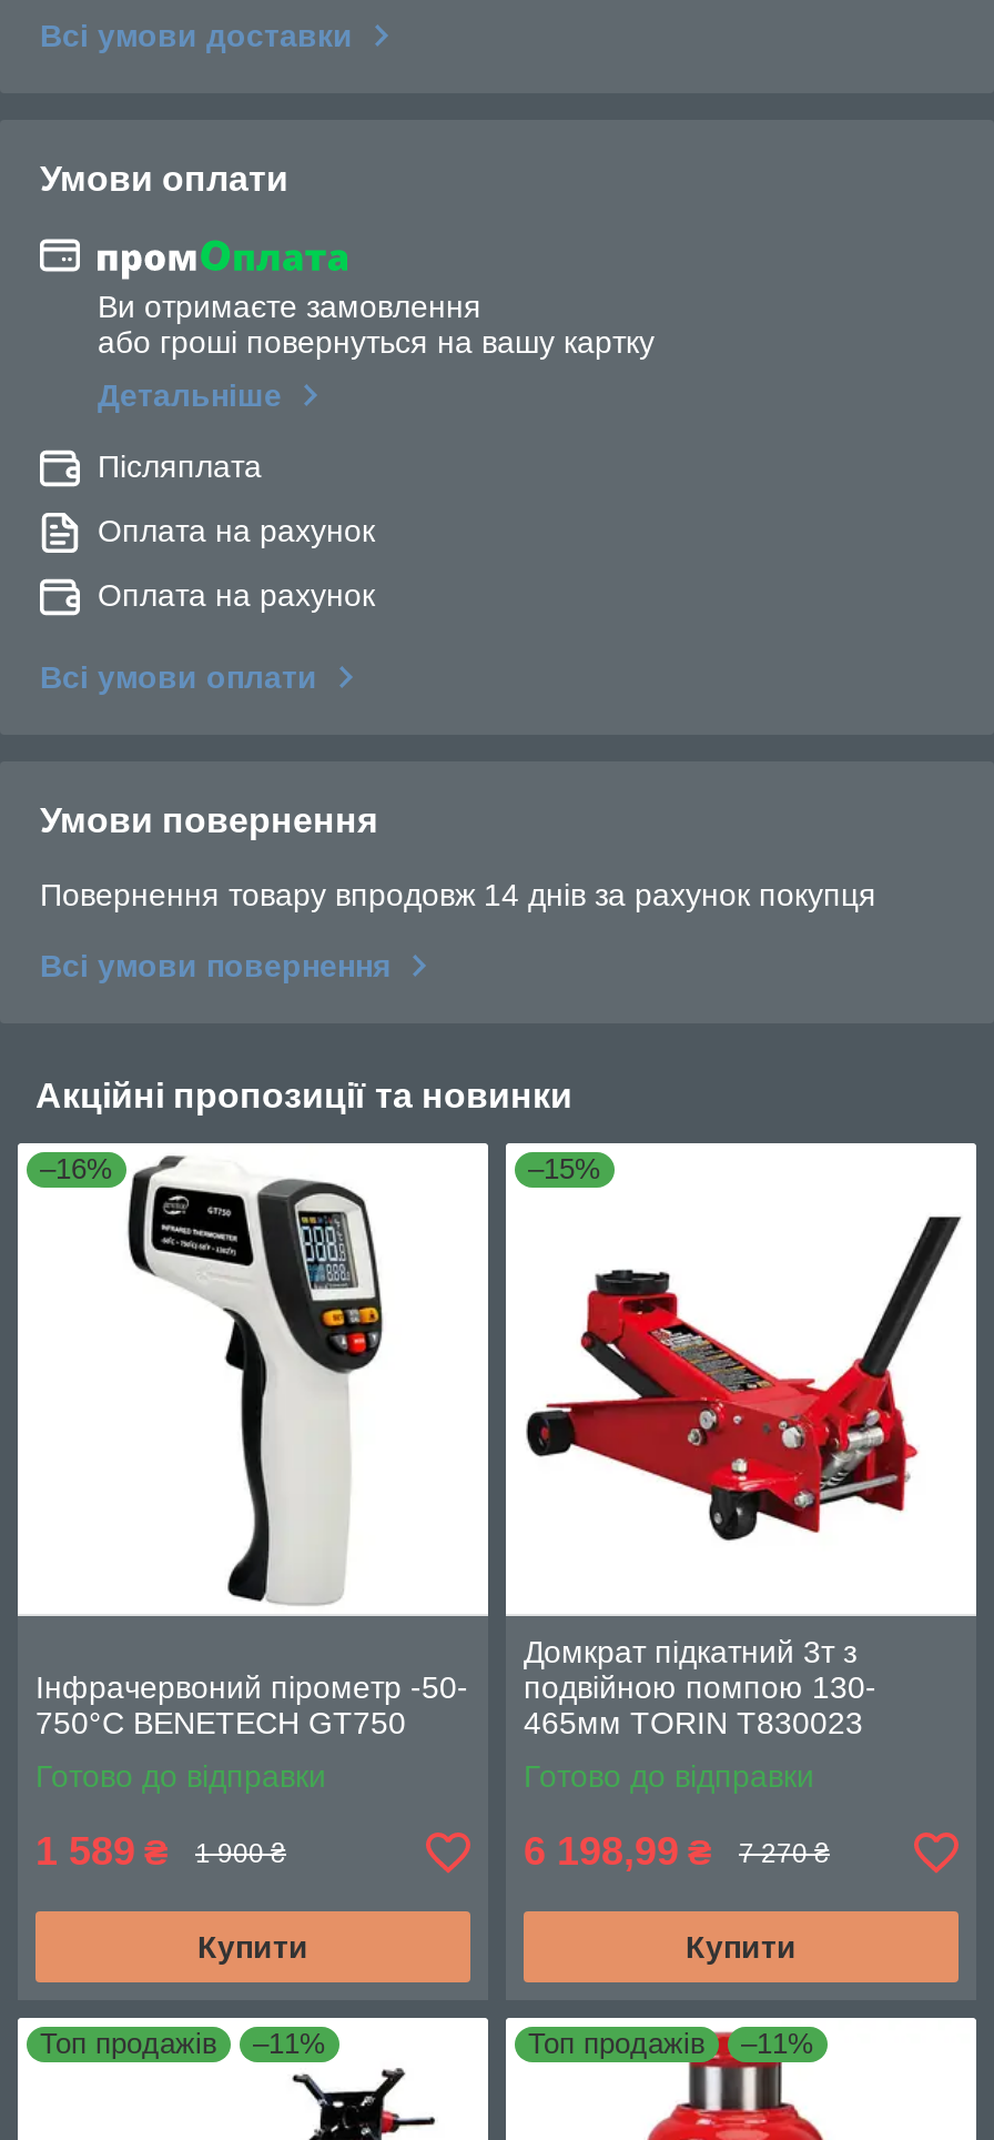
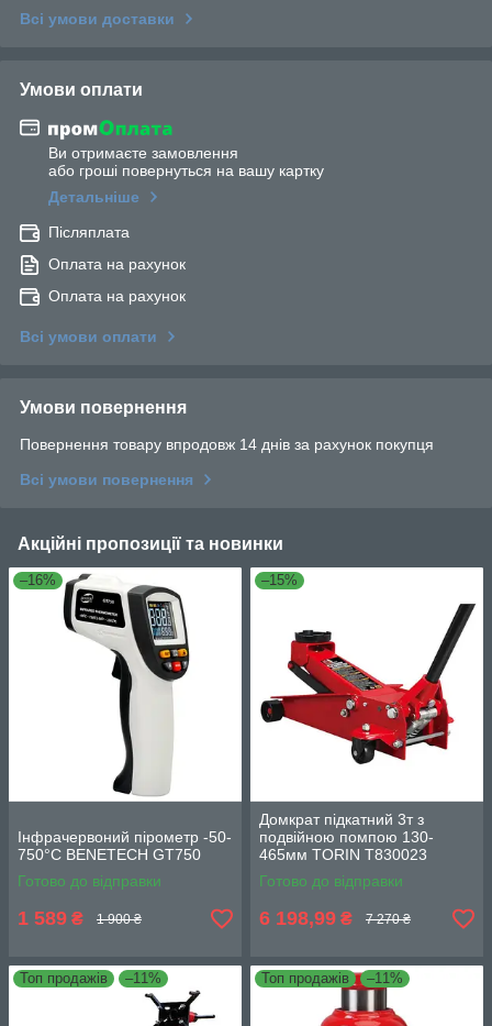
[197,1930,308,1965] Купити -> none
[686,1930,797,1965] Купити -> none

